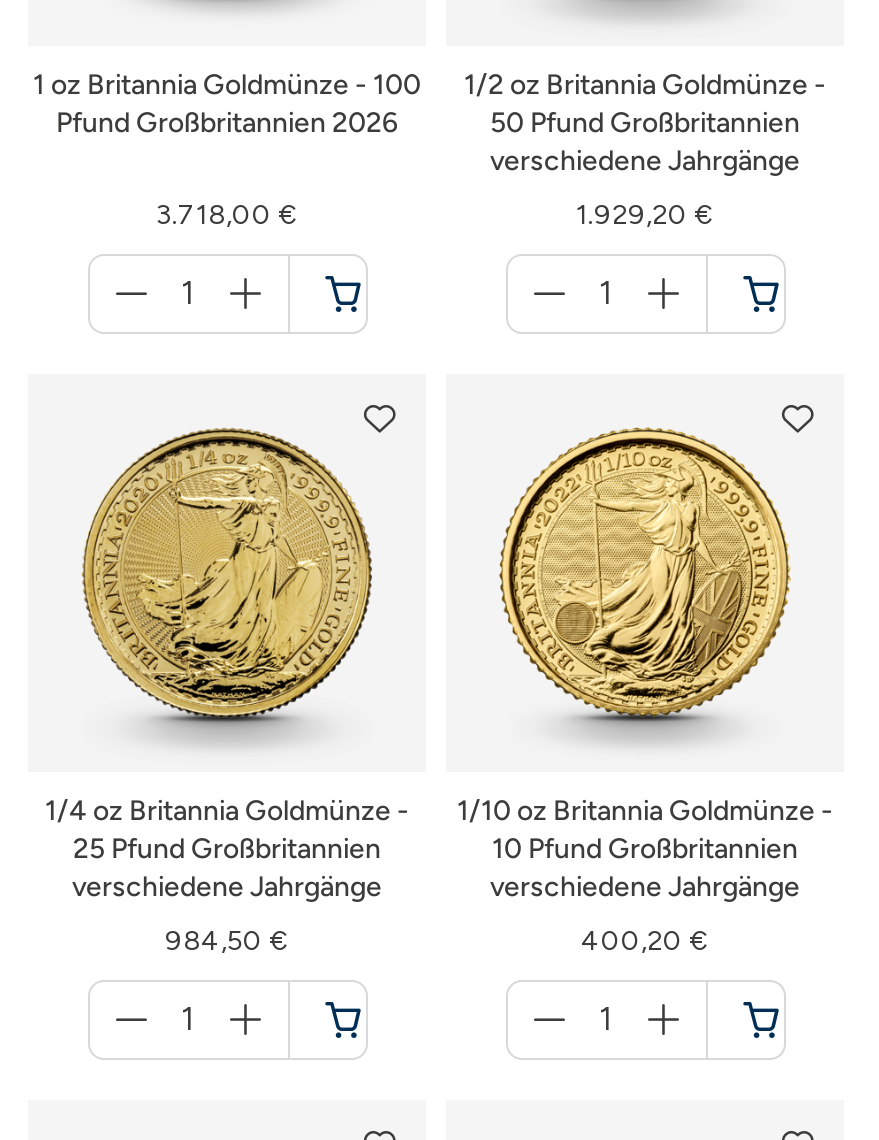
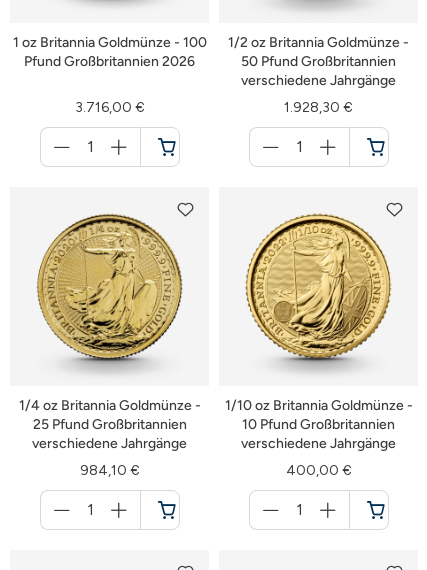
[156,198,298,232] 3.718,00 € -> [74,99,144,116] 3.716,00 €
[576,198,714,232] 1.929,20 € -> [284,99,353,116] 1.928,30 €
[165,924,289,958] 984,50 € -> [79,462,139,479] 984,10 €
[581,924,709,958] 400,20 € -> [285,462,351,479] 400,00 €

